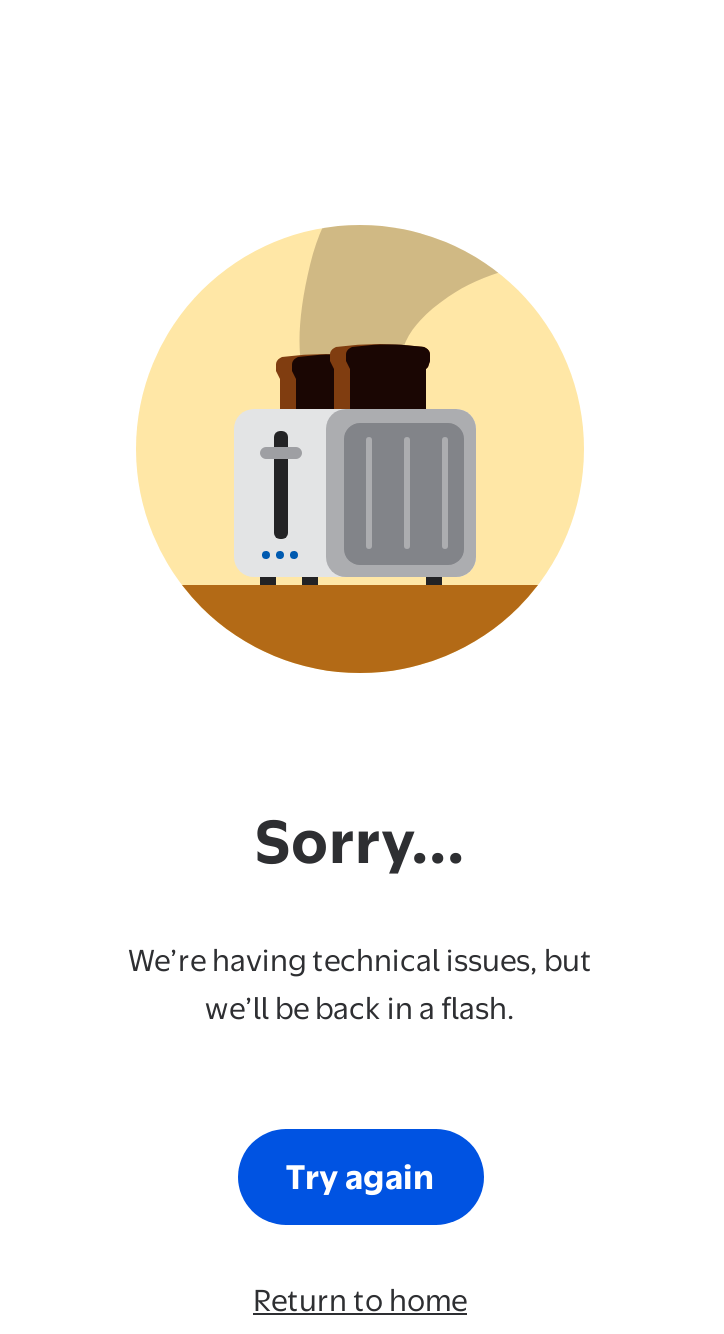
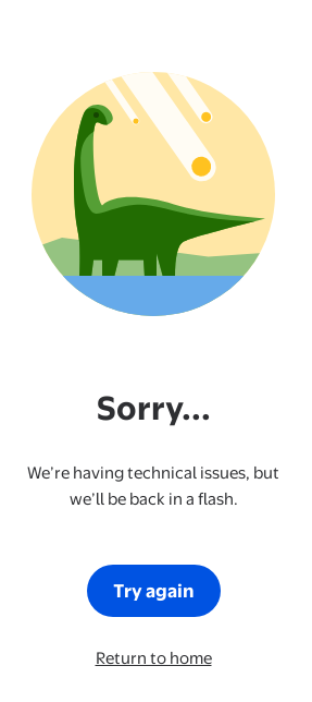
[158,225,558,675] [image] -> [42,73,264,317] [image]

